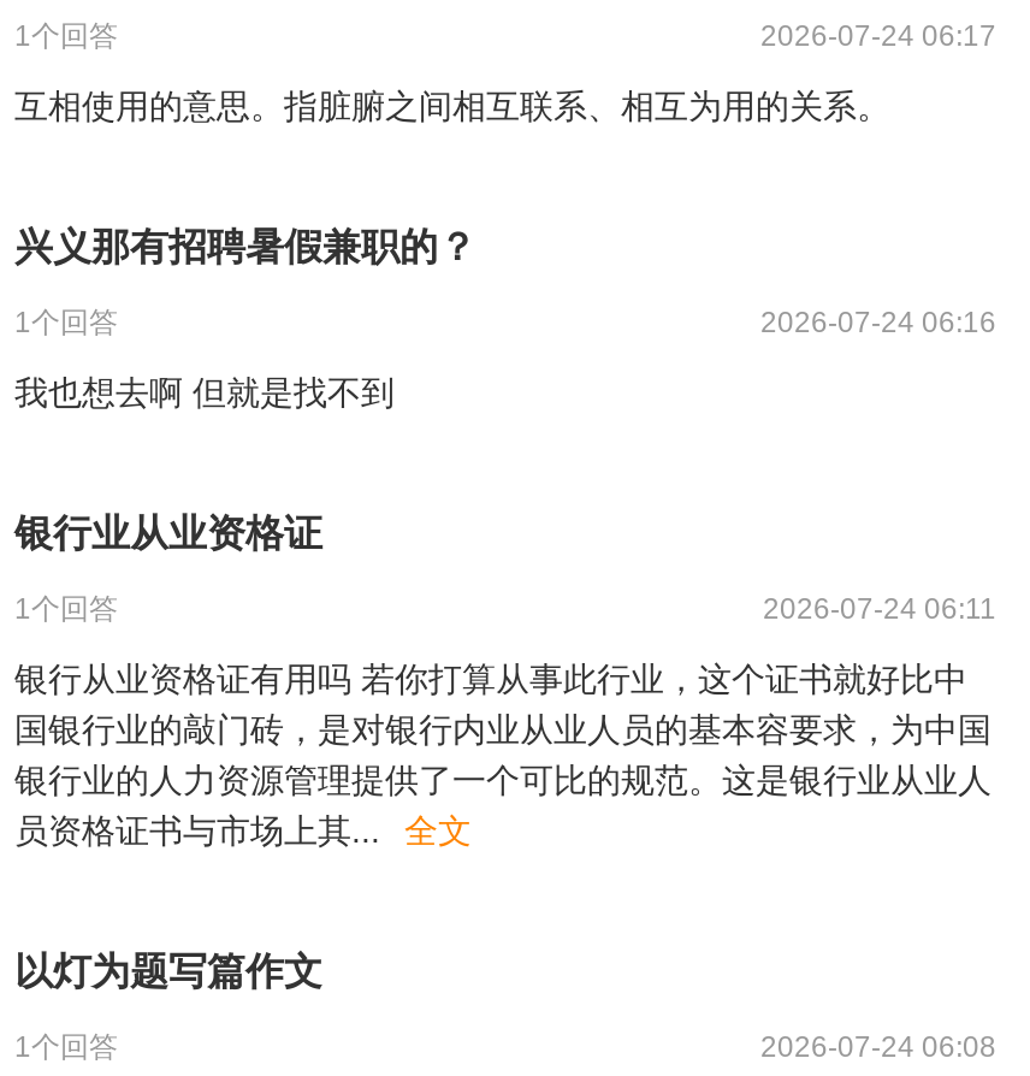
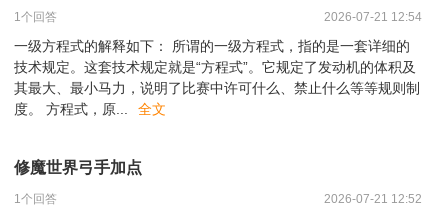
[14,19,996,850] 2026-07-24 06:17 | 互相使用的意思。指脏腑之间相互联系、相互为用的关系。 | 兴义那有招聘暑假兼职的？ | 1个回答 | 2026-07-24 06:16 | 我也想去啊 但就是找不到 | 银行业从业资格证 | 1个回答 | 2026-07-24 06:11 | 银行从业资格证有用吗 若你打算从事此行业，这个证书就好比中 | 国银行业的敲门砖，是对银行内业从业人员的基本容要求，为中国 | 银行业的人力资源管理提供了一个可比的规范。这是银行业从业人 | 员资格证书与市场上其... -> [14,10,422,117] 2026-07-21 12:54 | 一级方程式的解释如下： 所谓的一级方程式，指的是一套详细的 | 技术规定。这套技术规定就是“方程式”。它规定了发动机的体积及 | 其最大、最小马力，说明了比赛中许可什么、禁止什么等等规则制 | 度。 方程式，原...
[14,951,322,992] 以灯为题写篇作文 -> [14,159,142,176] 修魔世界弓手加点
[760,1030,996,1064] 2026-07-24 06:08 -> [324,192,422,206] 2026-07-21 12:52

